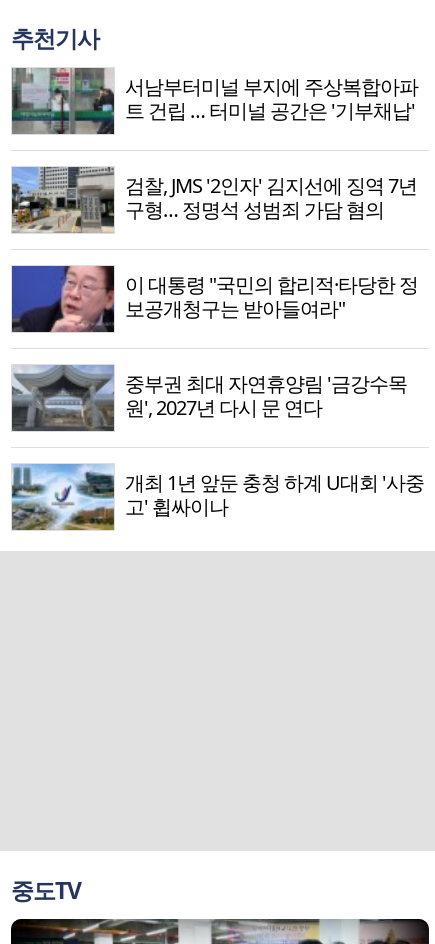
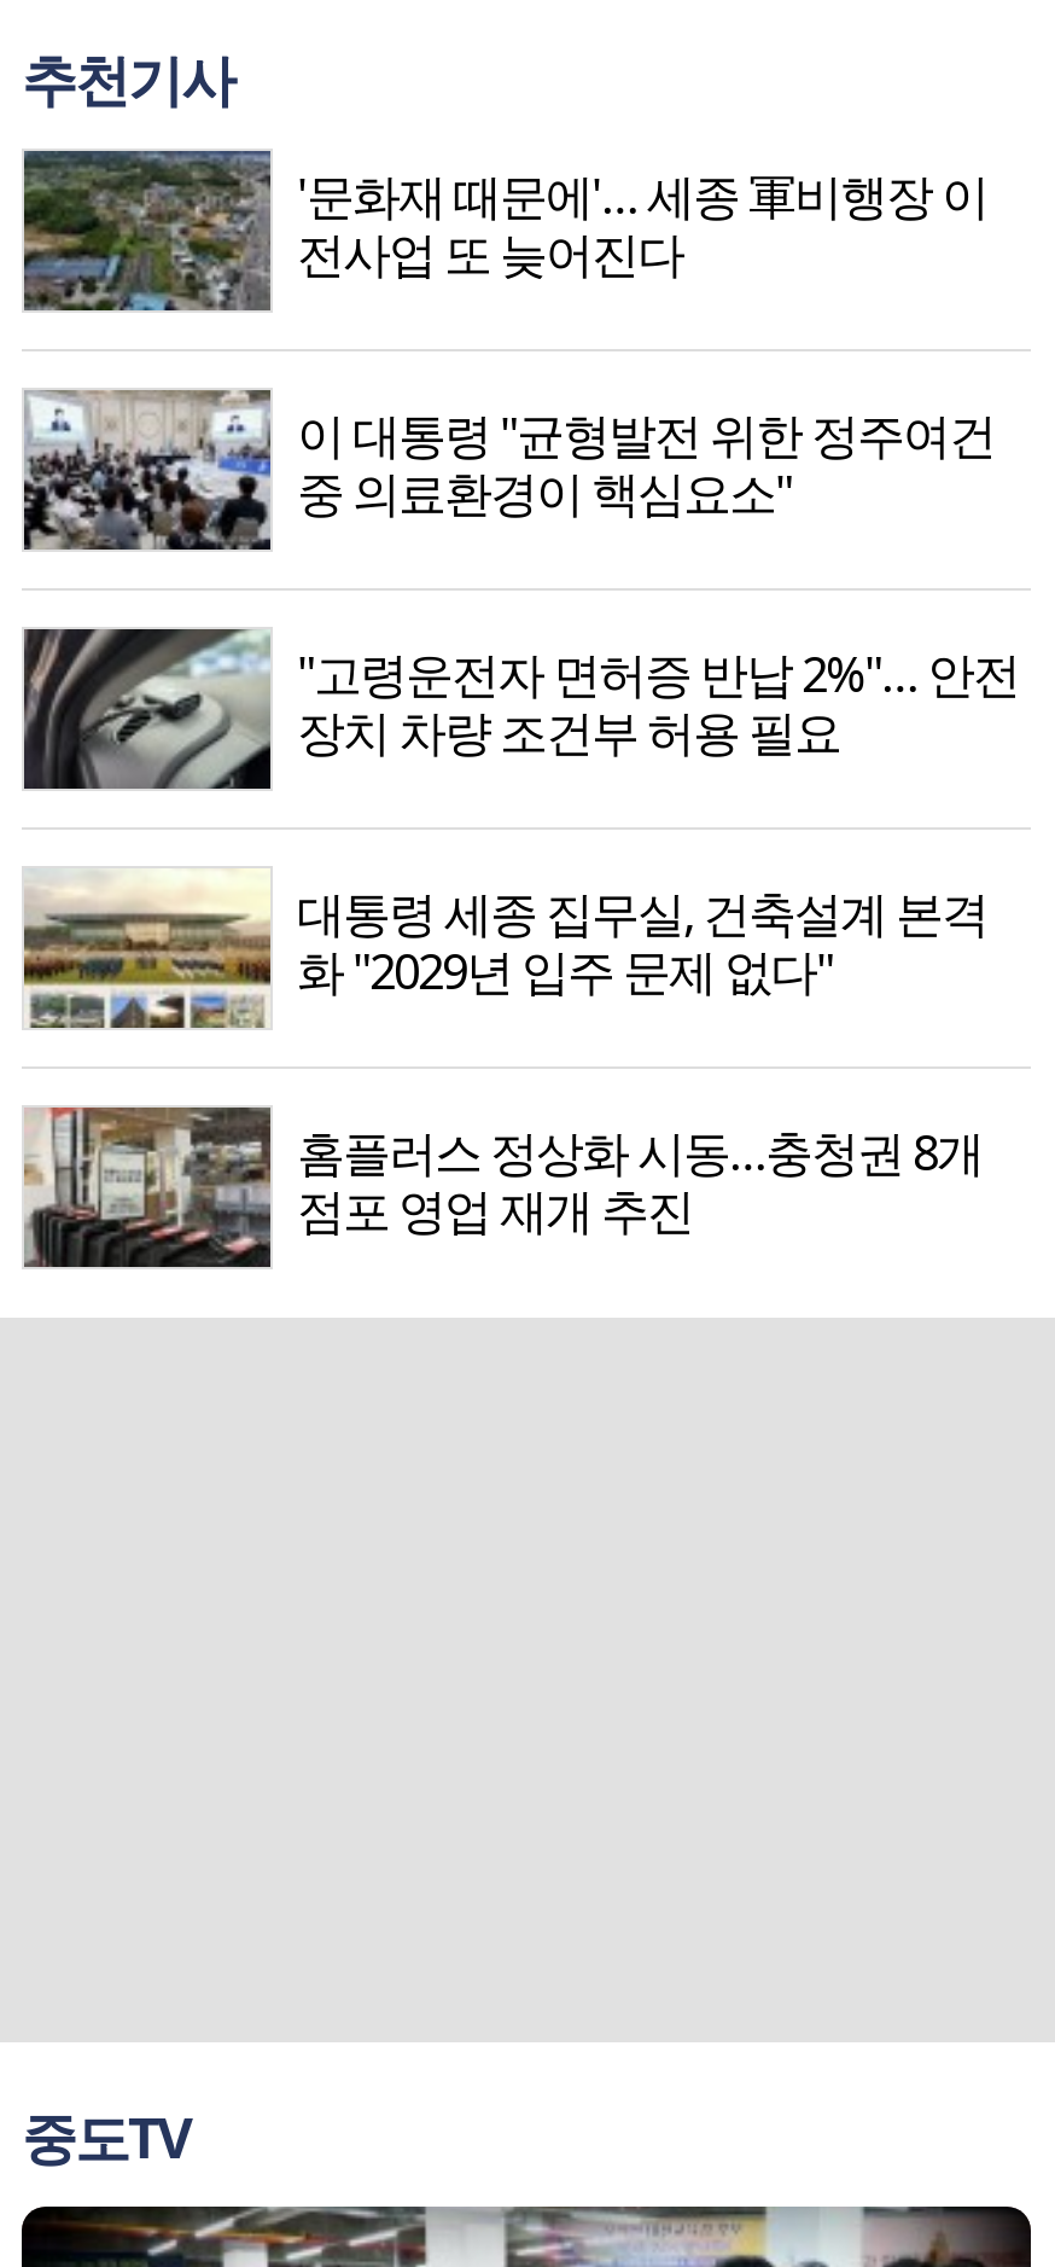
[12,67,418,135] [image] | 서남부터미널 부지에 주상복합아파 | 트 건립 … 터미널 공간은 '기부채납' -> [24,149,987,313] [image] | '문화재 때문에'… 세종 軍비행장 이 | 전사업 또 늦어진다
[12,166,417,234] [image] | 검찰, JMS '2인자' 김지선에 징역 7년 | 구형… 정명석 성범죄 가담 혐의 -> [22,388,995,552] [image] | 이 대통령 "균형발전 위한 정주여건 | 중 의료환경이 핵심요소"
[11,265,418,333] [image] | 이 대통령 "국민의 합리적·타당한 정 | 보공개청구는 받아들여라" -> [22,627,1019,791] [image] | "고령운전자 면허증 반납 2%"… 안전 | 장치 차량 조건부 허용 필요
[11,364,407,431] [image] | 중부권 최대 자연휴양림 '금강수목 | 원', 2027년 다시 문 연다 -> [22,868,987,1030] [image] | 대통령 세종 집무실, 건축설계 본격 | 화 "2029년 입주 문제 없다"
[11,463,424,531] [image] | 개최 1년 앞둔 충청 하계 U대회 '사중 | 고' 휩싸이나 -> [22,1105,983,1269] [image] | 홈플러스 정상화 시동…충청권 8개 | 점포 영업 재개 추진

